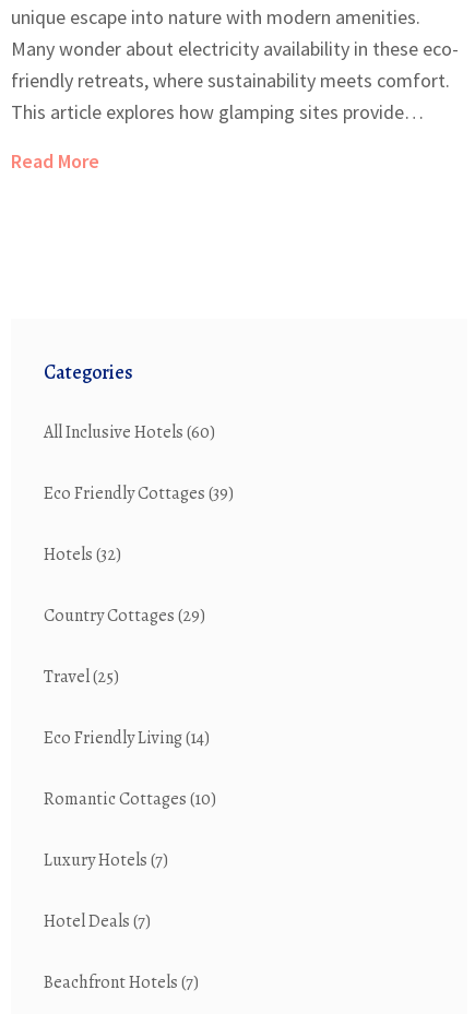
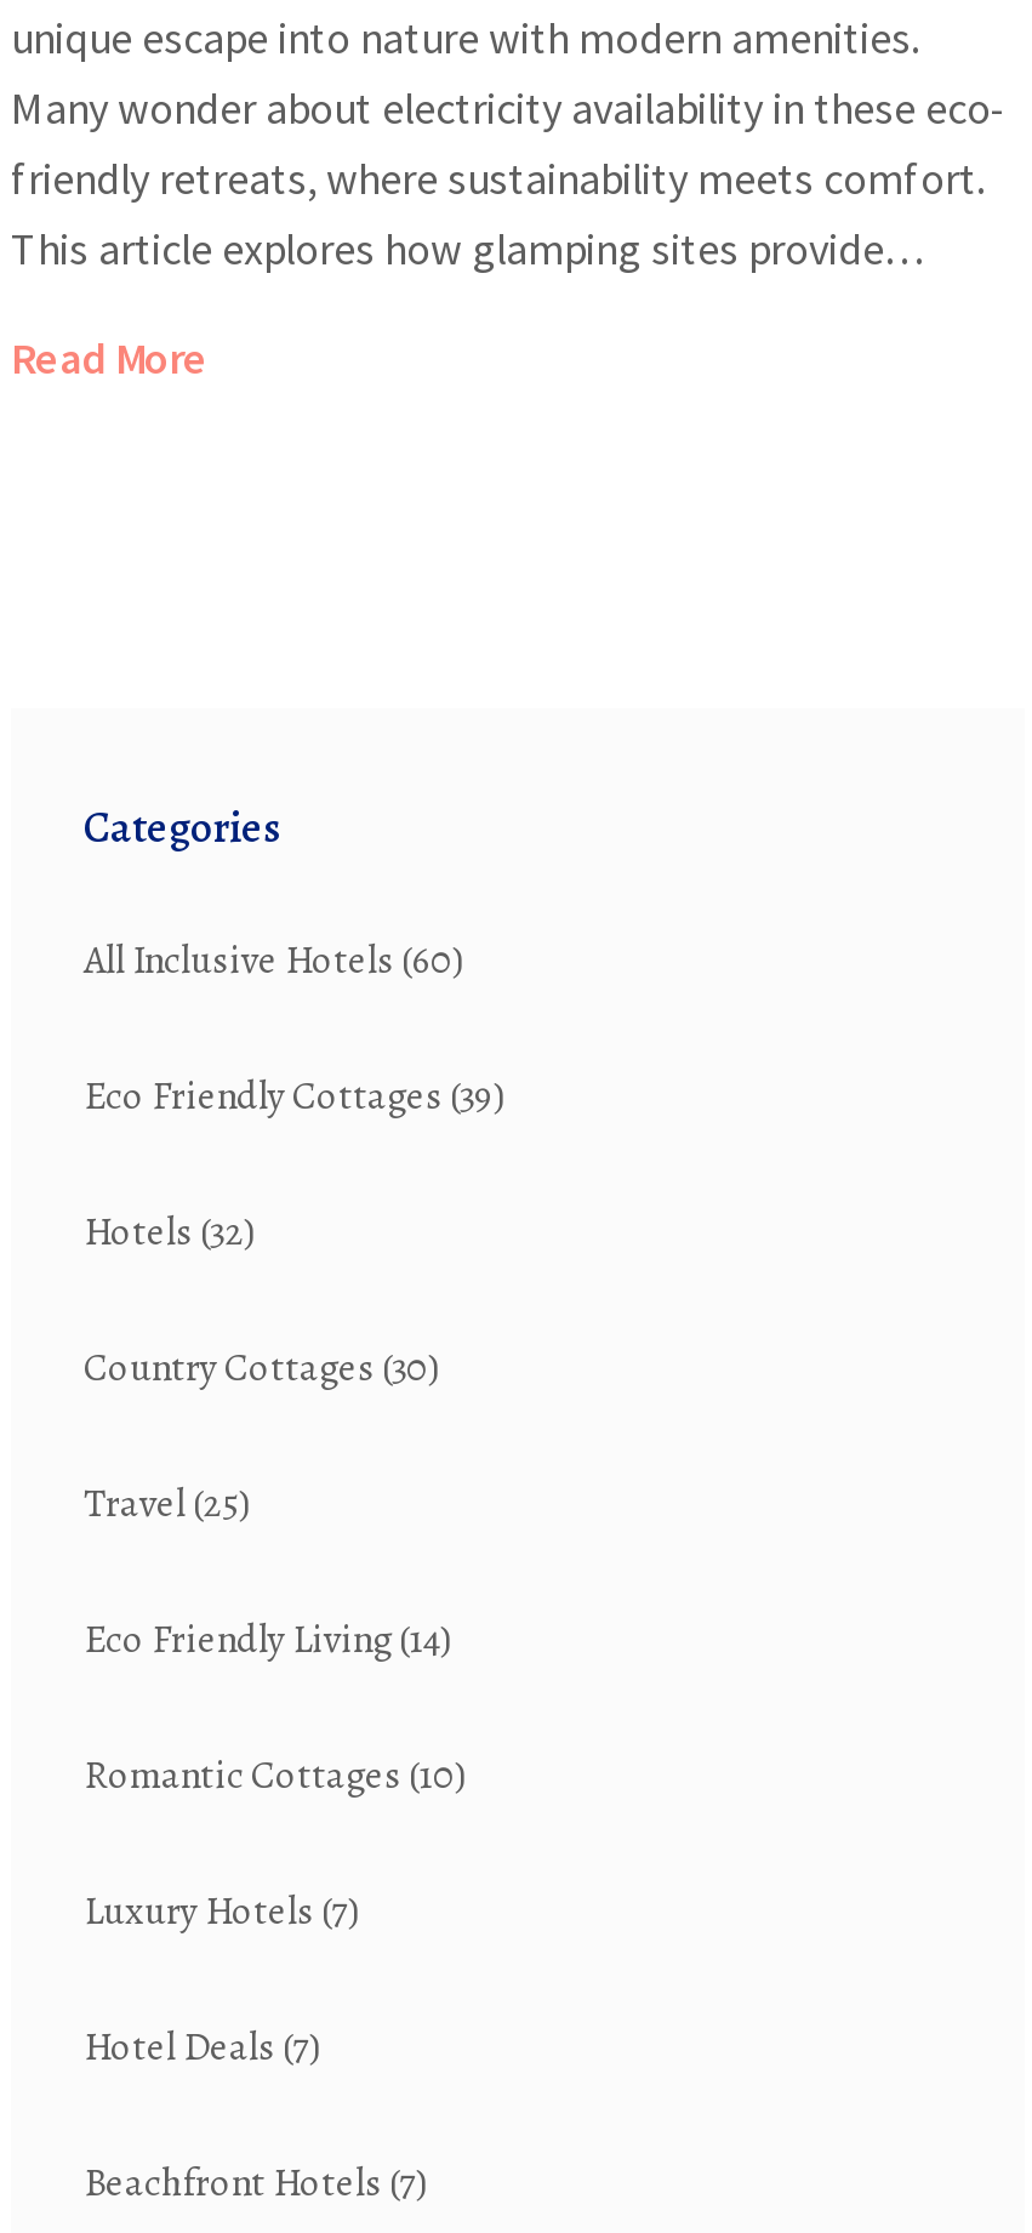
[44,604,205,628] Country Cottages (29) -> [84,1342,440,1395] Country Cottages (30)

